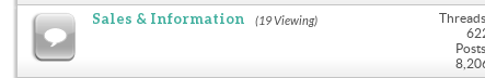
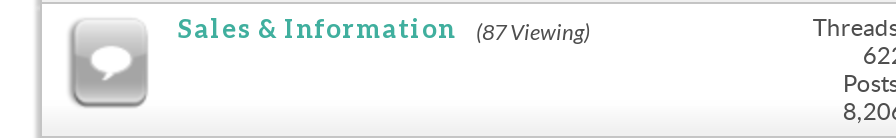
[92,10,317,28] Sales & Information (19 Viewing) -> [178,12,590,46] Sales & Information (87 Viewing)

